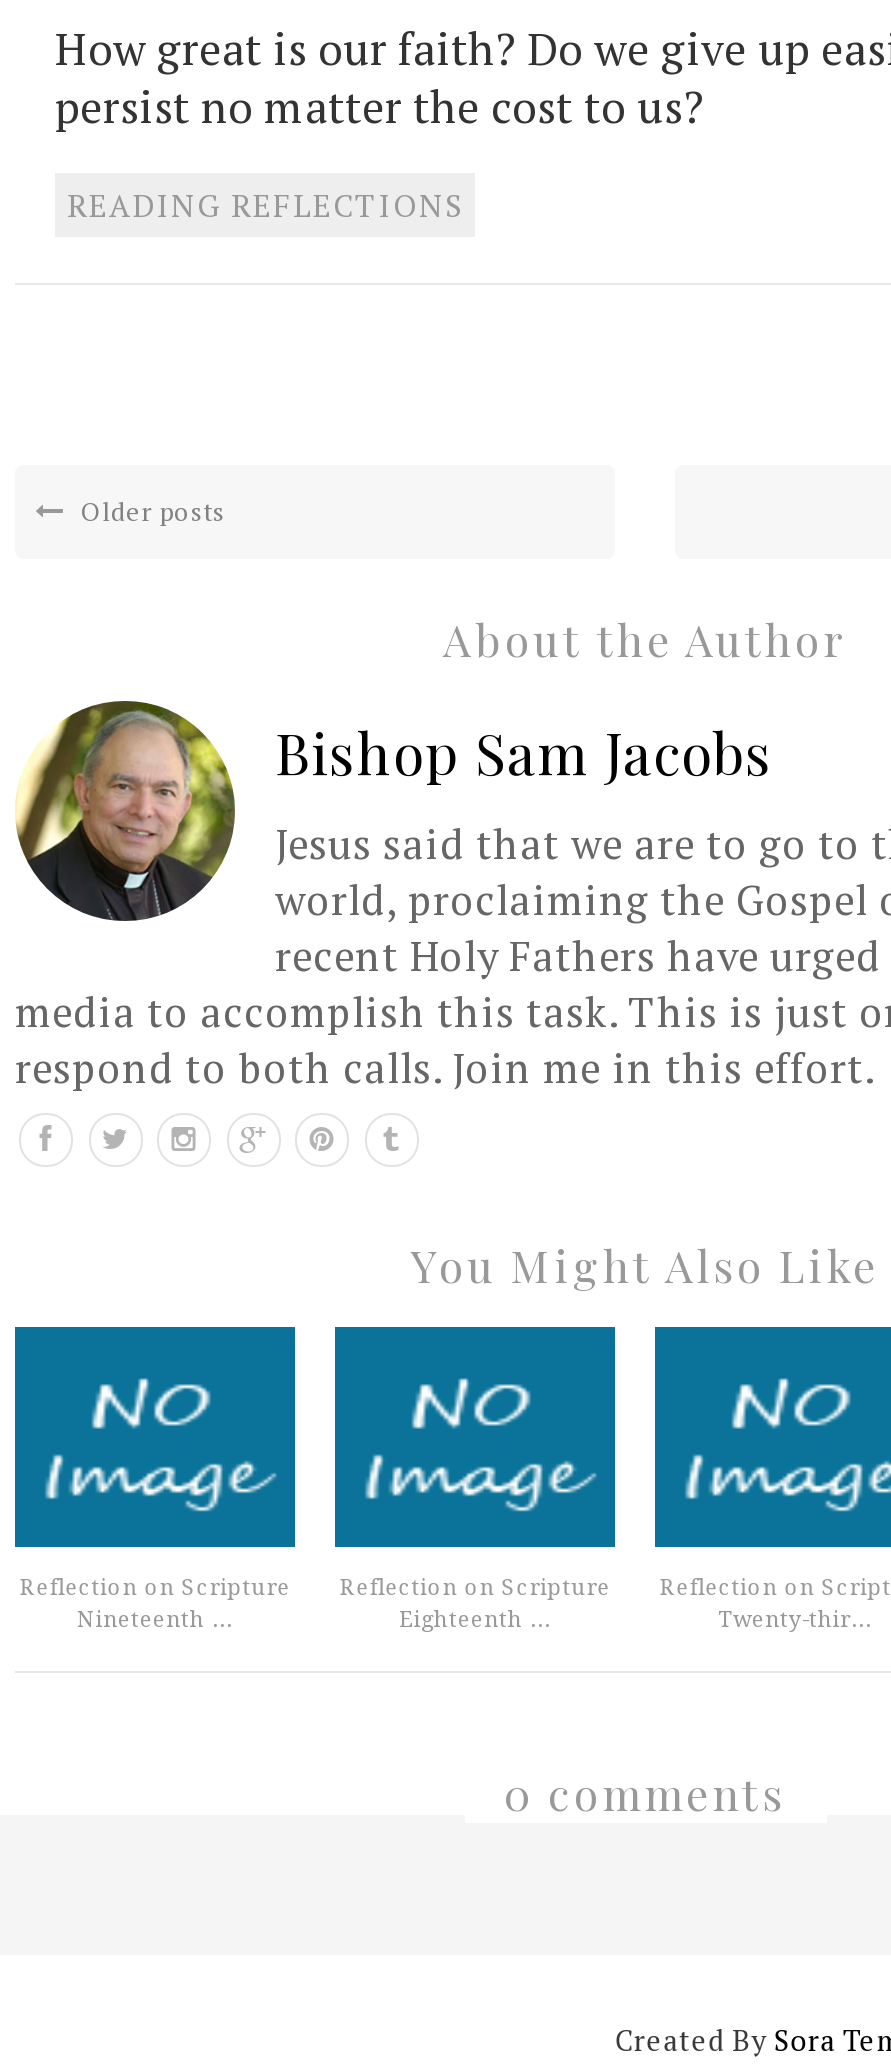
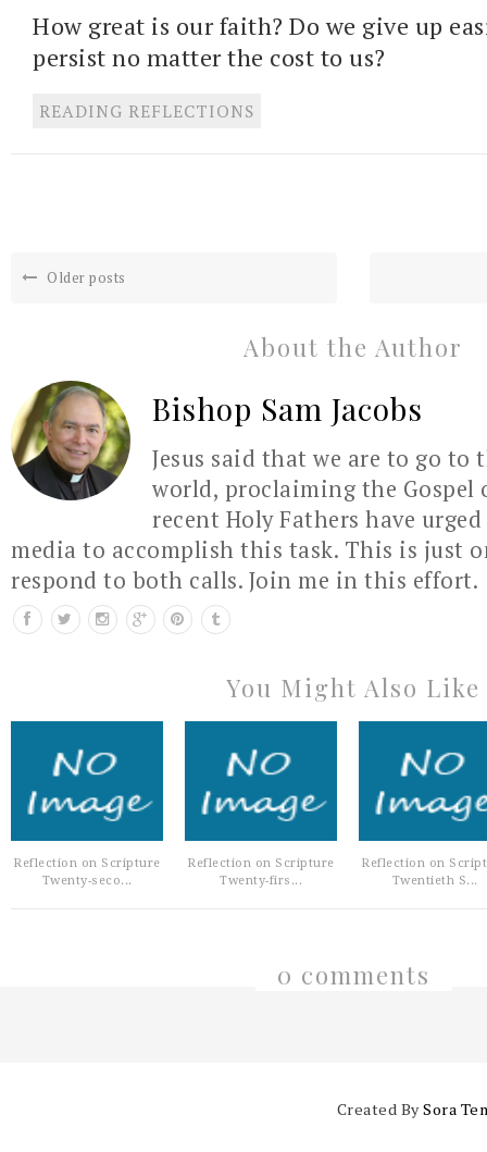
[77,1607,233,1633] Nineteenth ... -> [42,874,132,888] Twenty-seco...
[399,1607,551,1633] Eighteenth ... -> [220,874,302,888] Twenty-firs...
[718,1607,872,1633] Twenty-thir... -> [392,874,478,888] Twentieth S...

